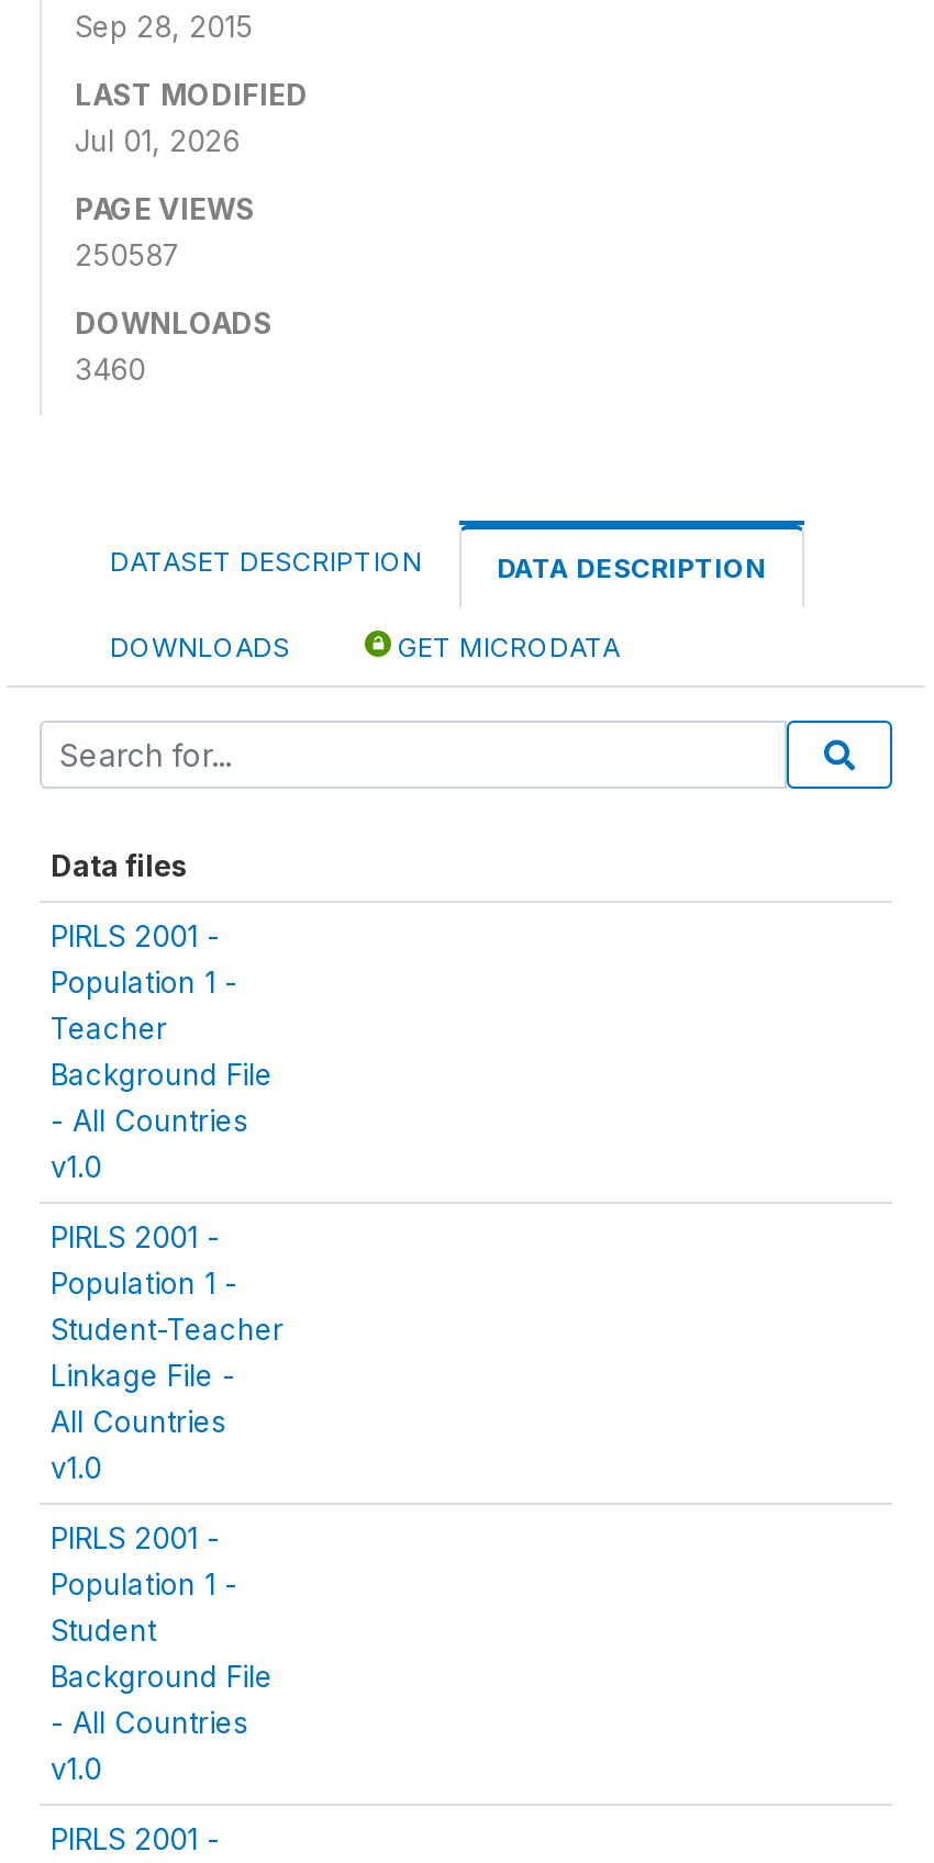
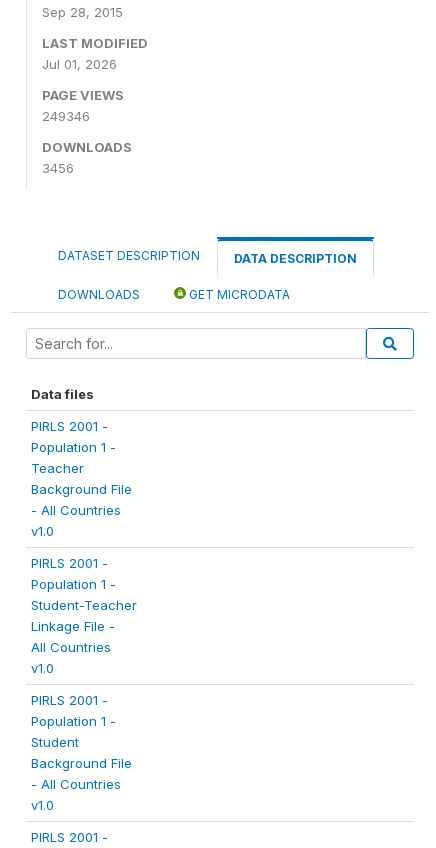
[75,237,180,272] 250587 -> [42,108,90,124] 249346
[75,352,145,387] 3460 -> [42,160,74,176] 3456

